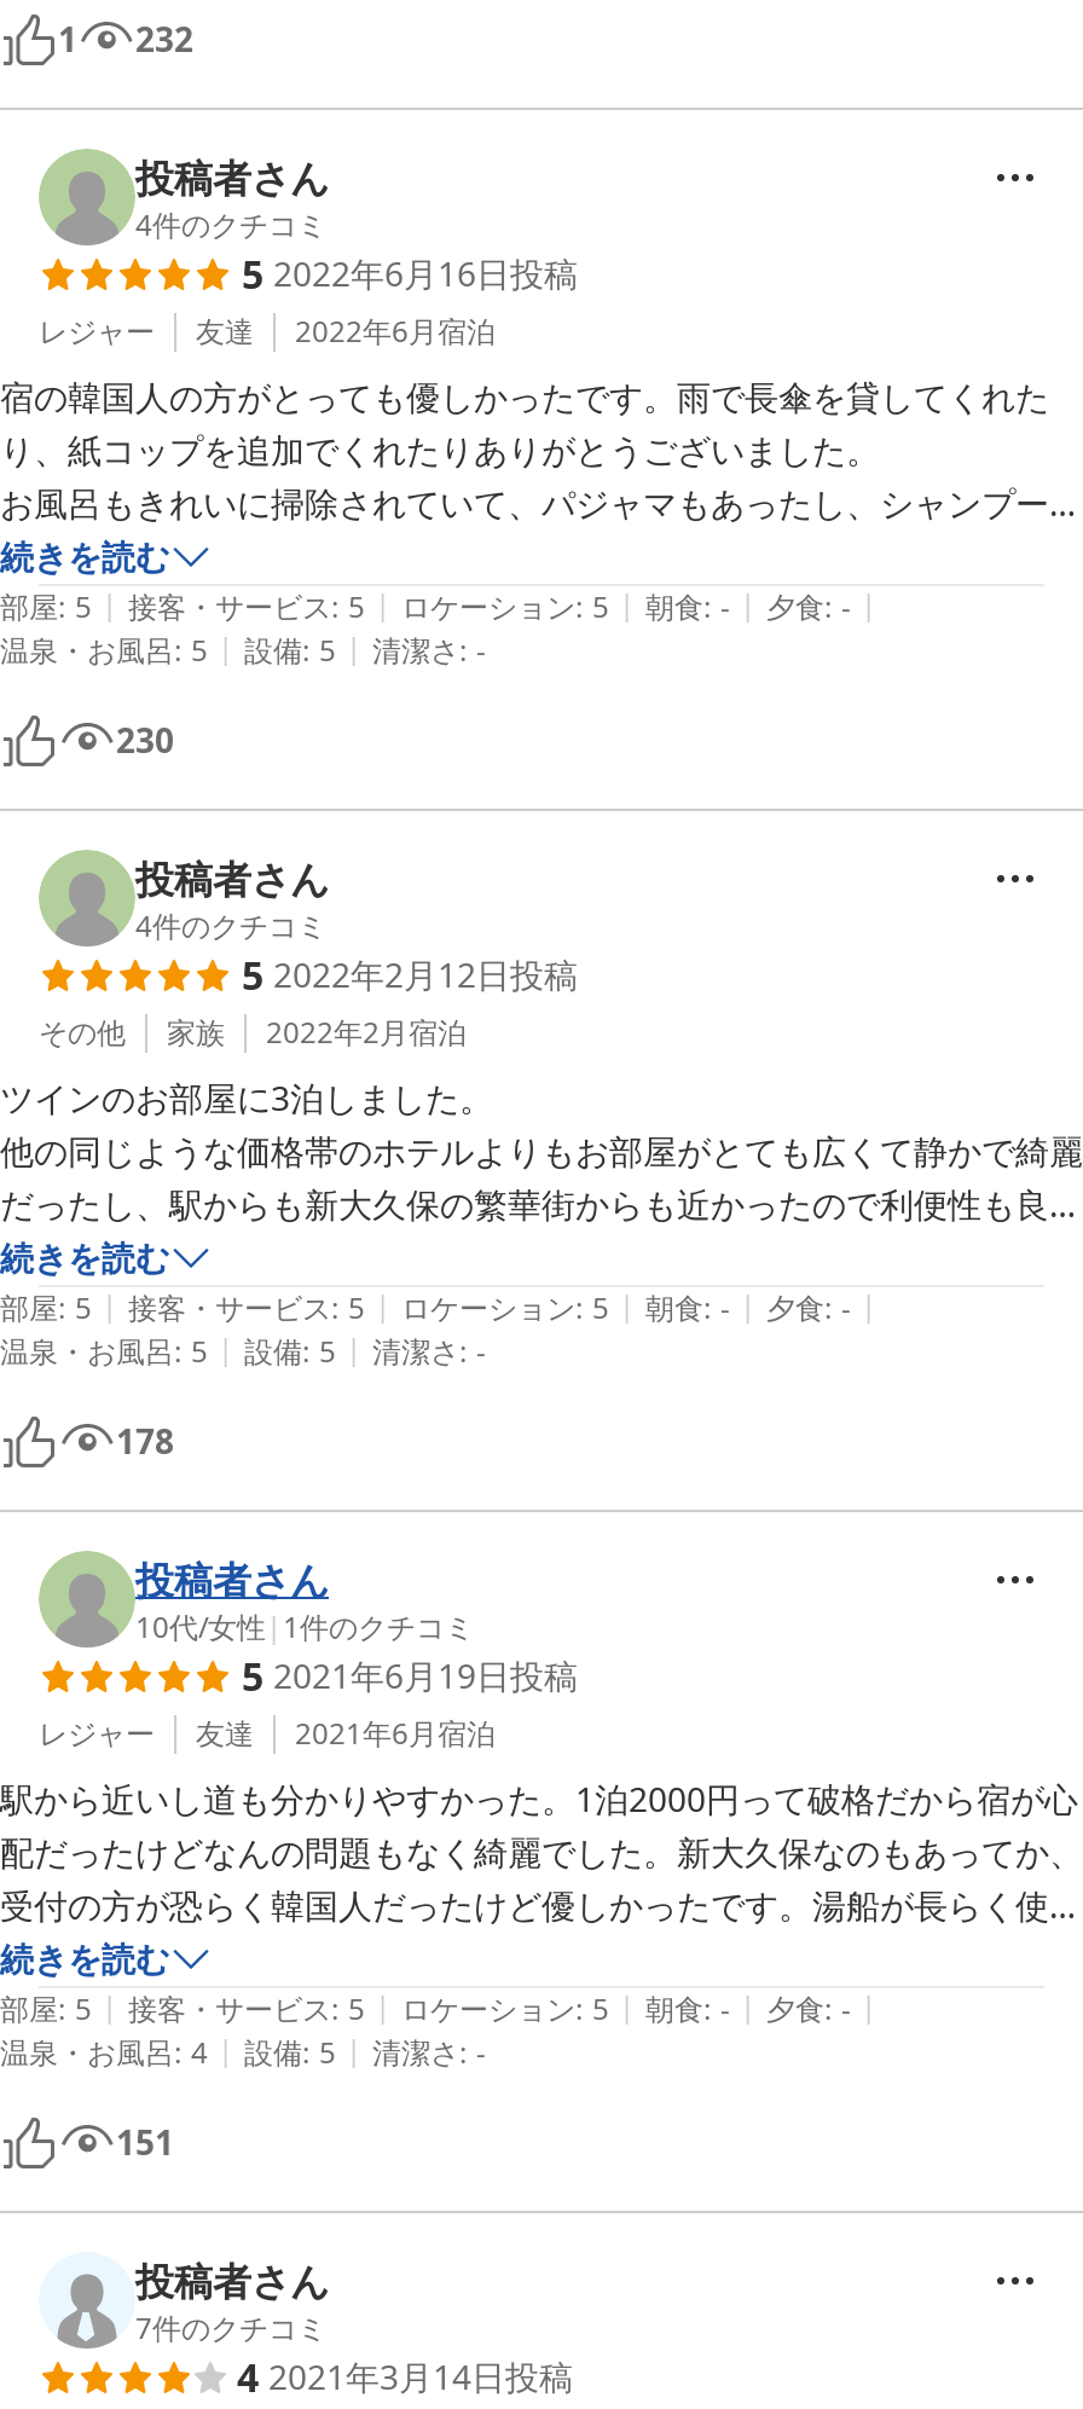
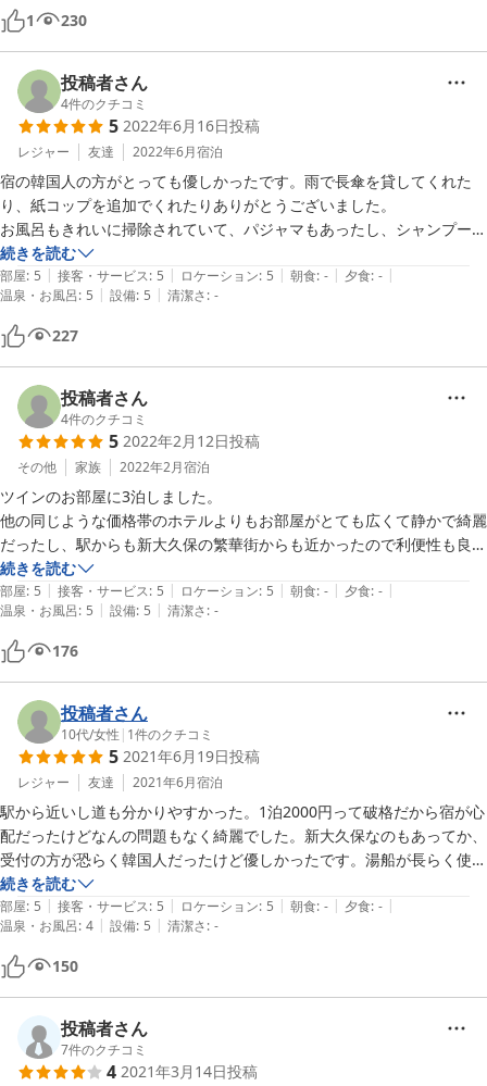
[58,16,193,62] 1 232 -> [26,10,87,30] 1 230
[116,717,174,763] 230 -> [52,325,78,346] 227
[116,1418,174,1464] 178 -> [52,640,78,661] 176
[116,2119,174,2165] 151 -> [52,956,78,976] 150

